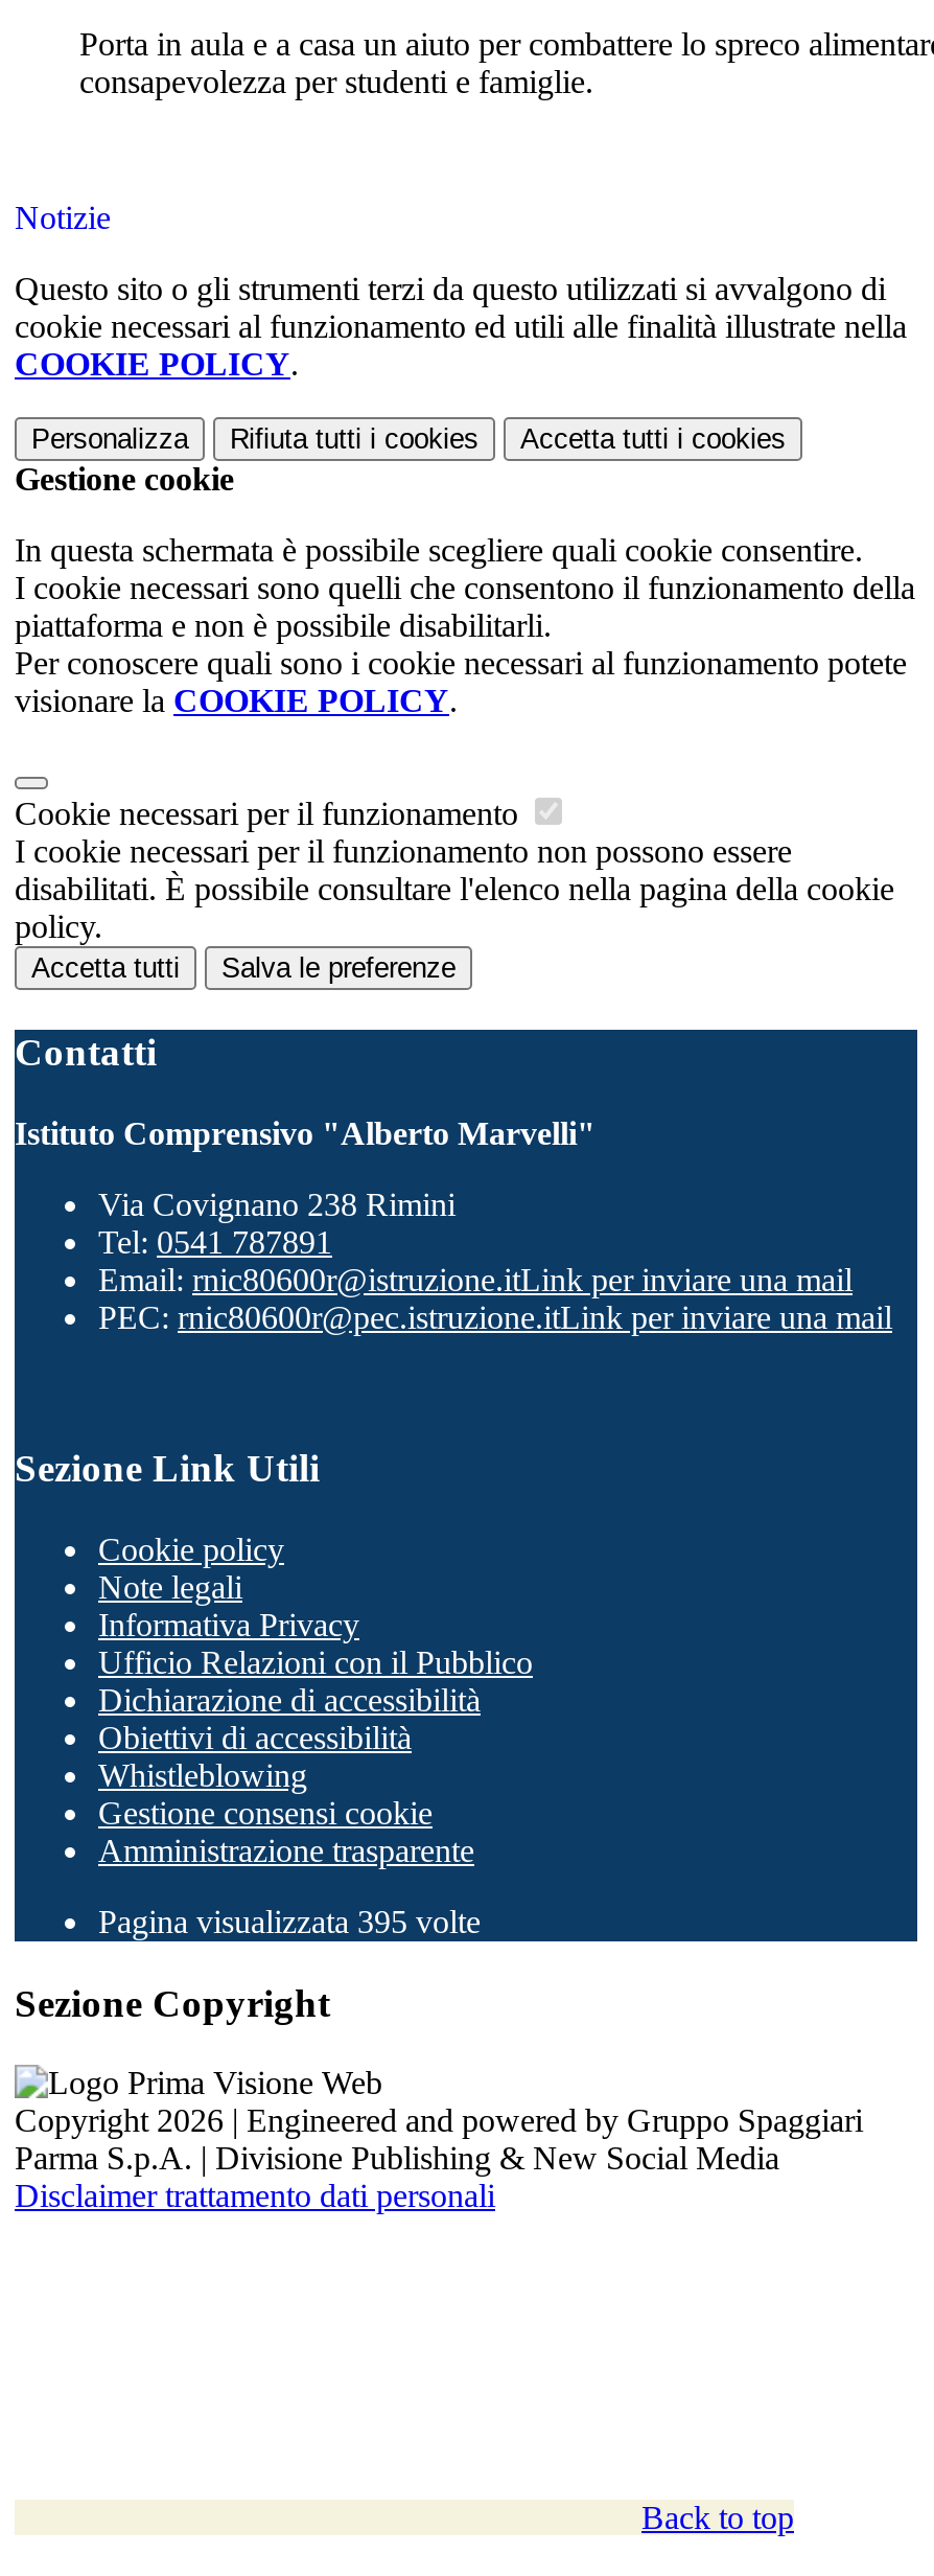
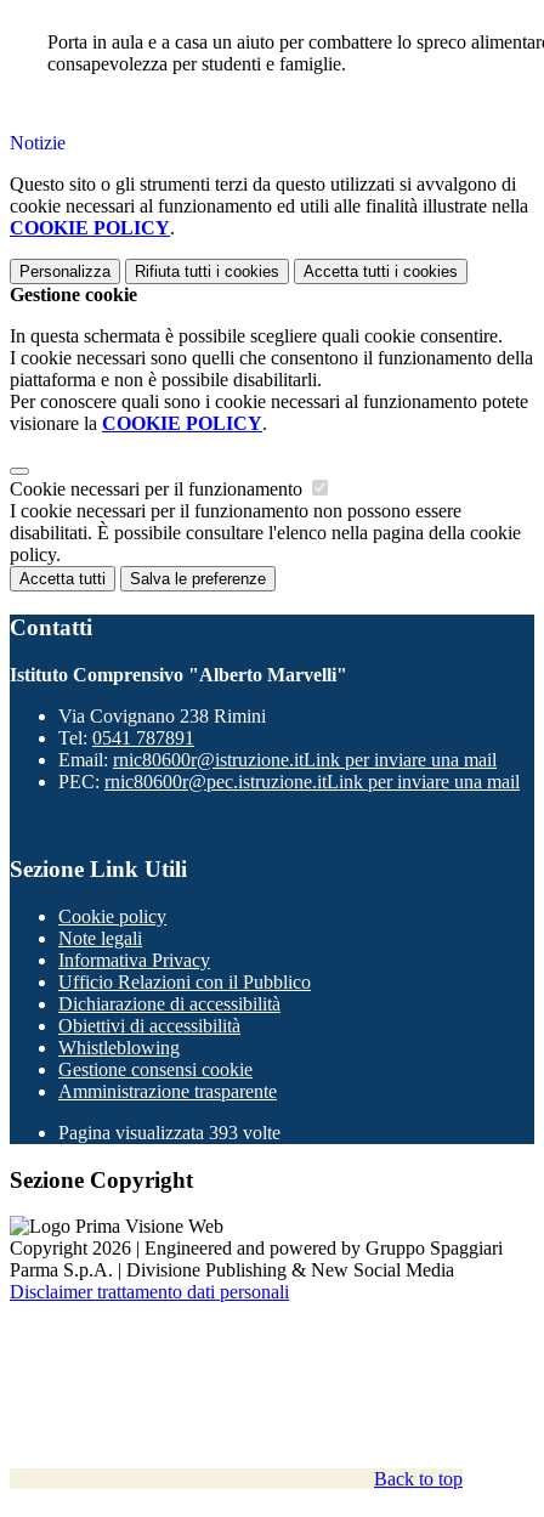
[98,1904,481,1939] Pagina visualizzata 395 volte -> [58,1122,280,1143] Pagina visualizzata 393 volte

